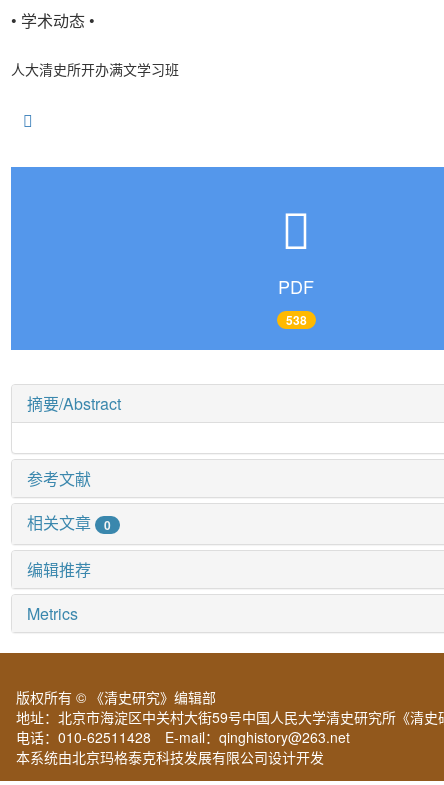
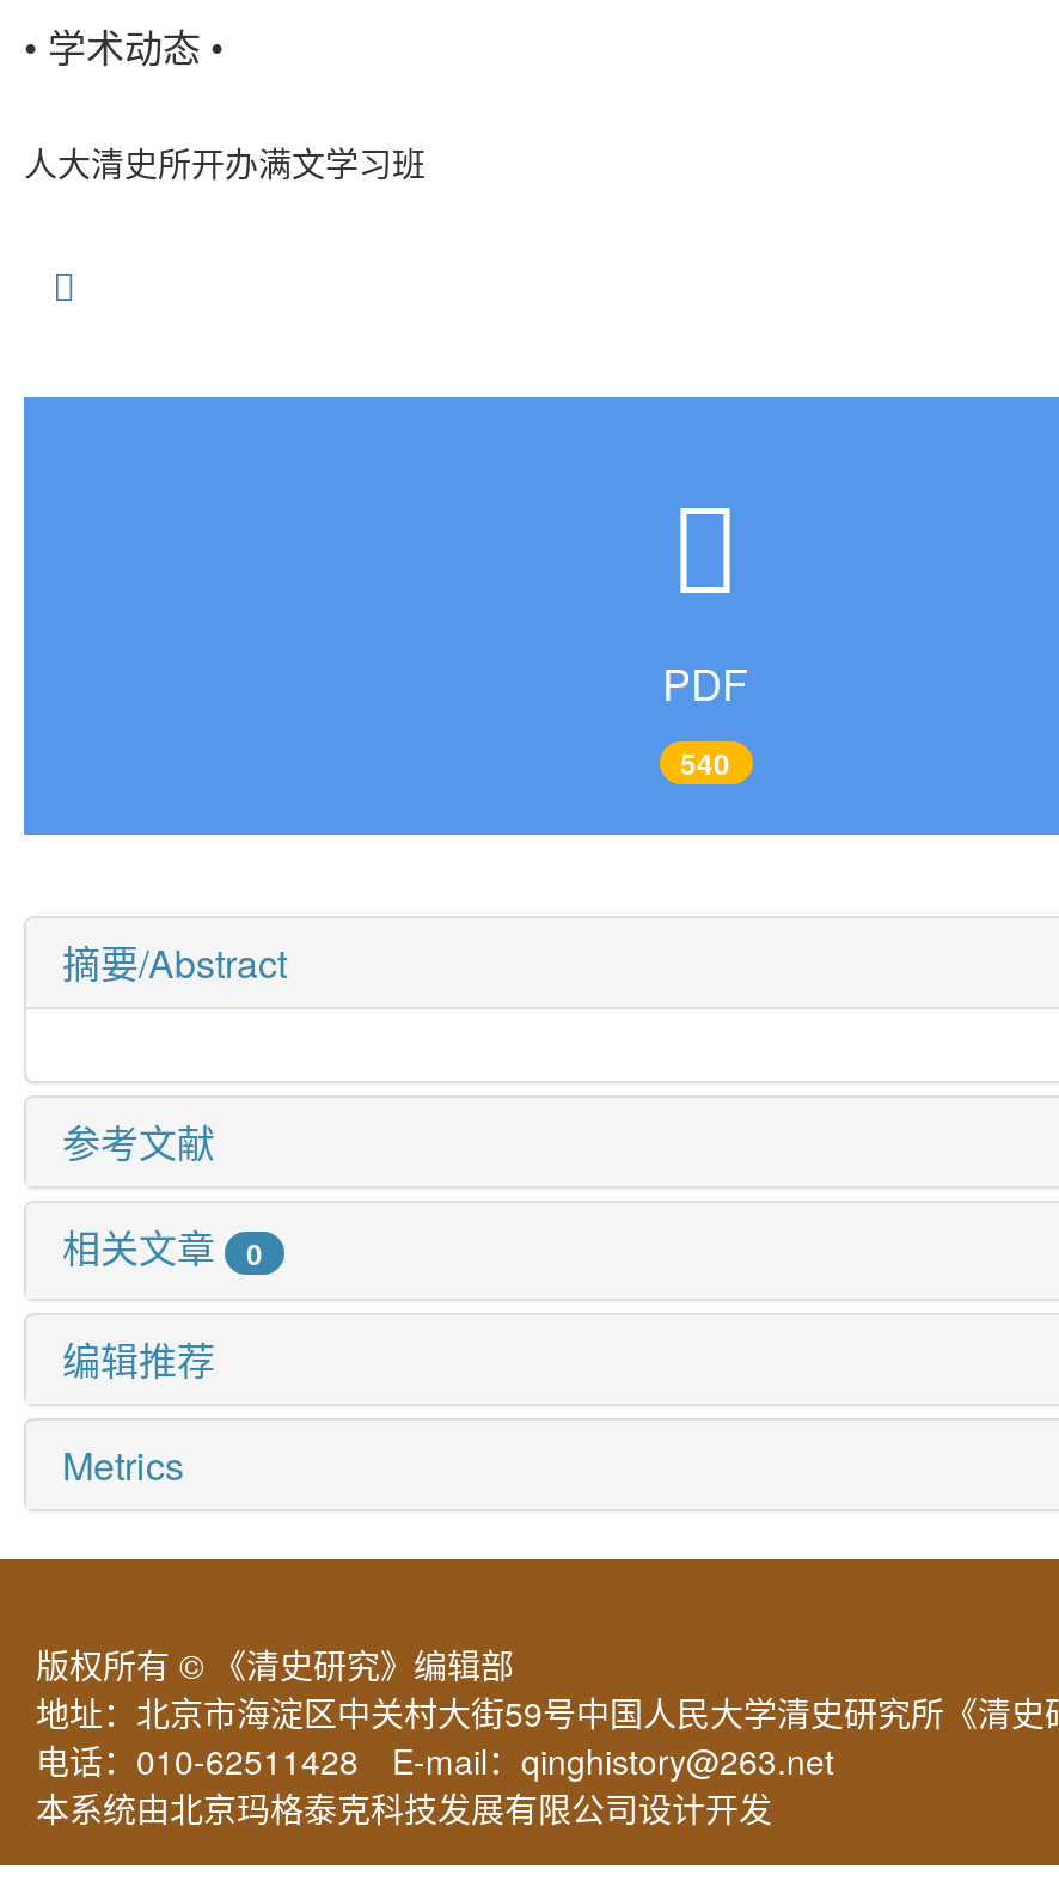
[285,311,306,329] 538 -> [680,742,730,785] 540

